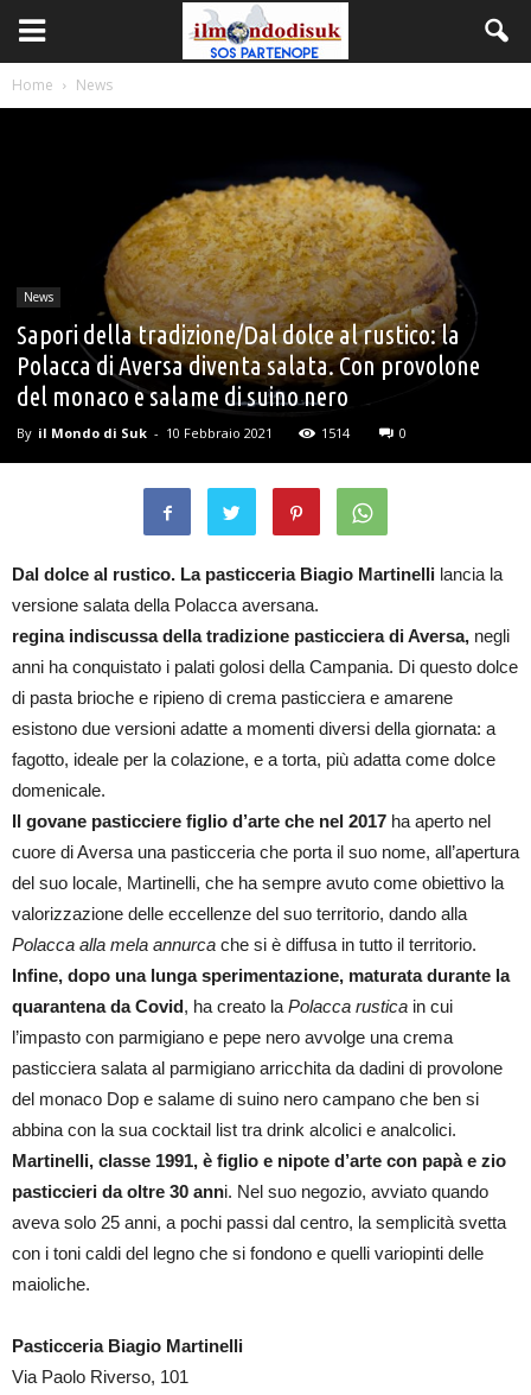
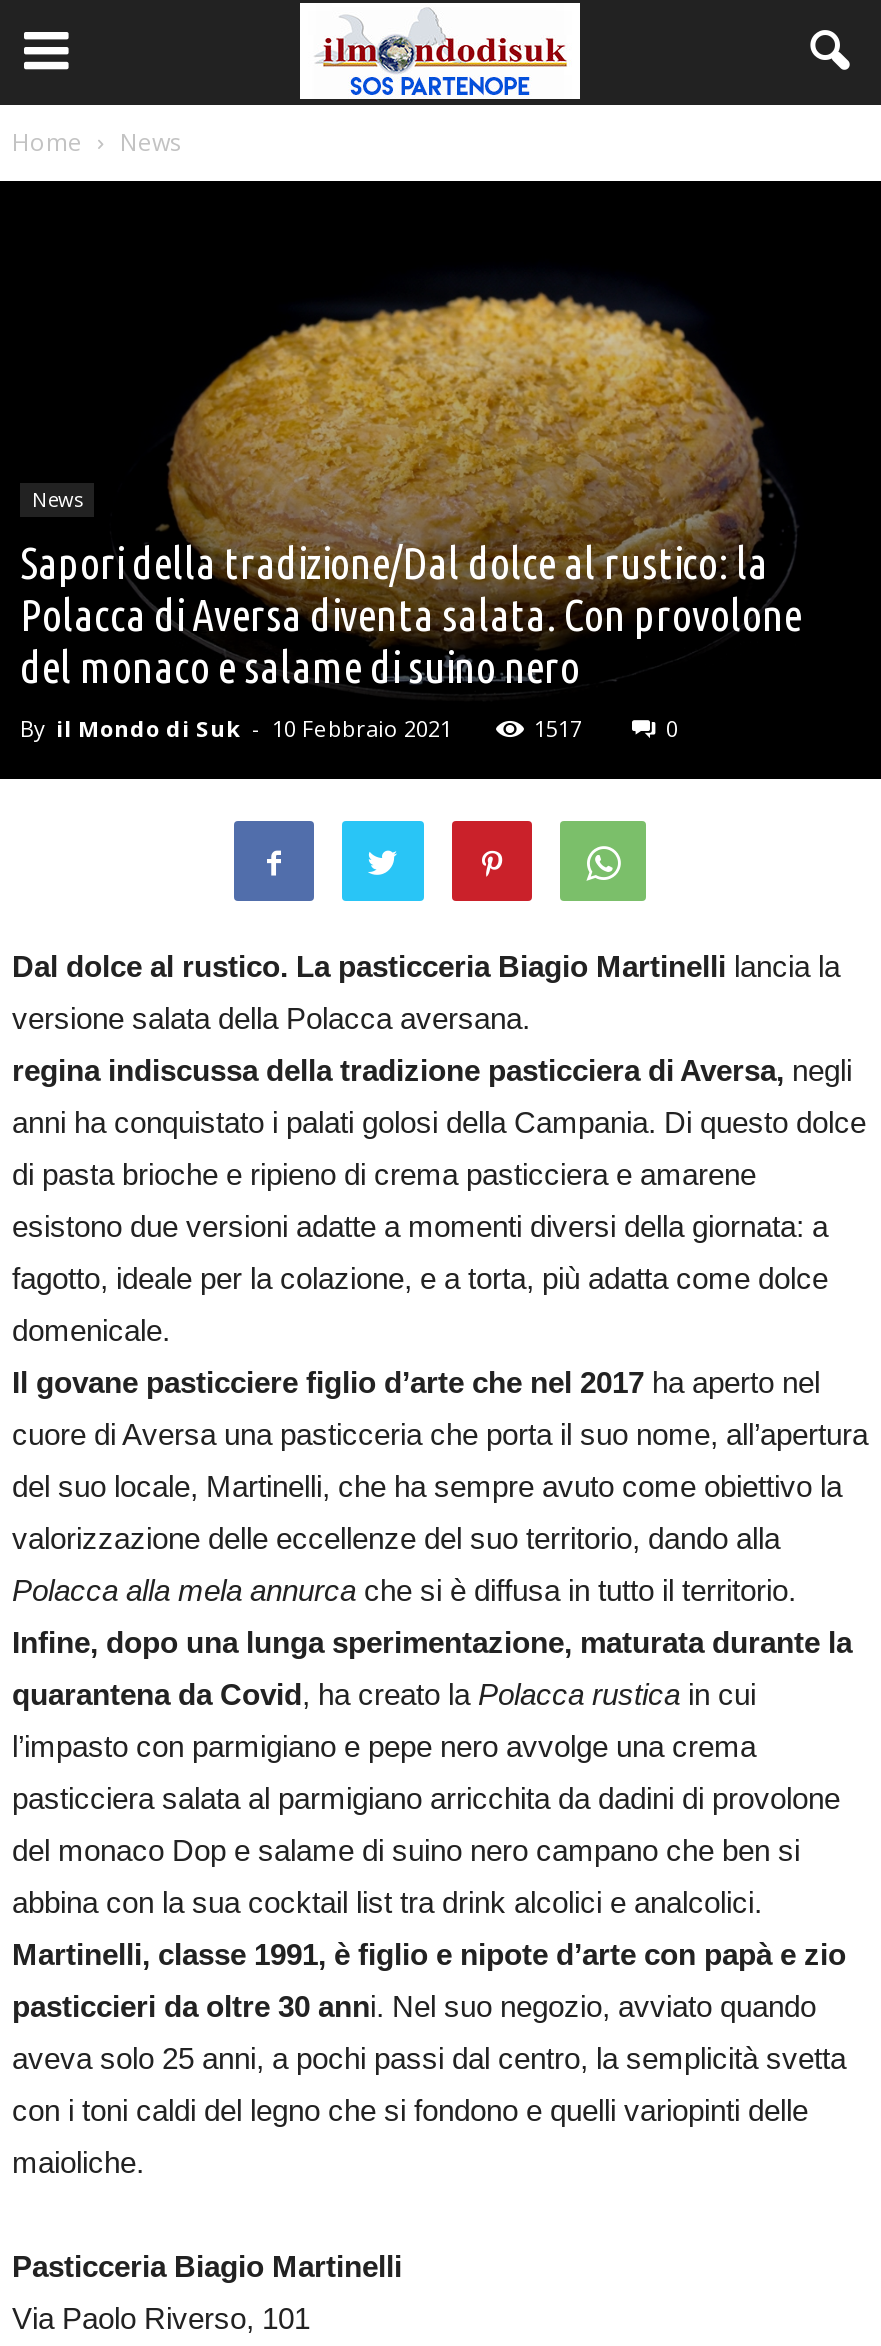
[321,423,350,441] 1514 -> [534,713,582,743] 1517

